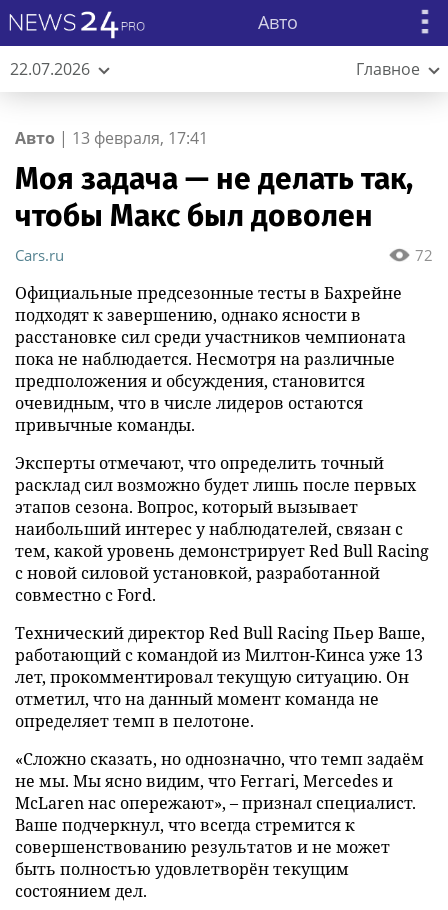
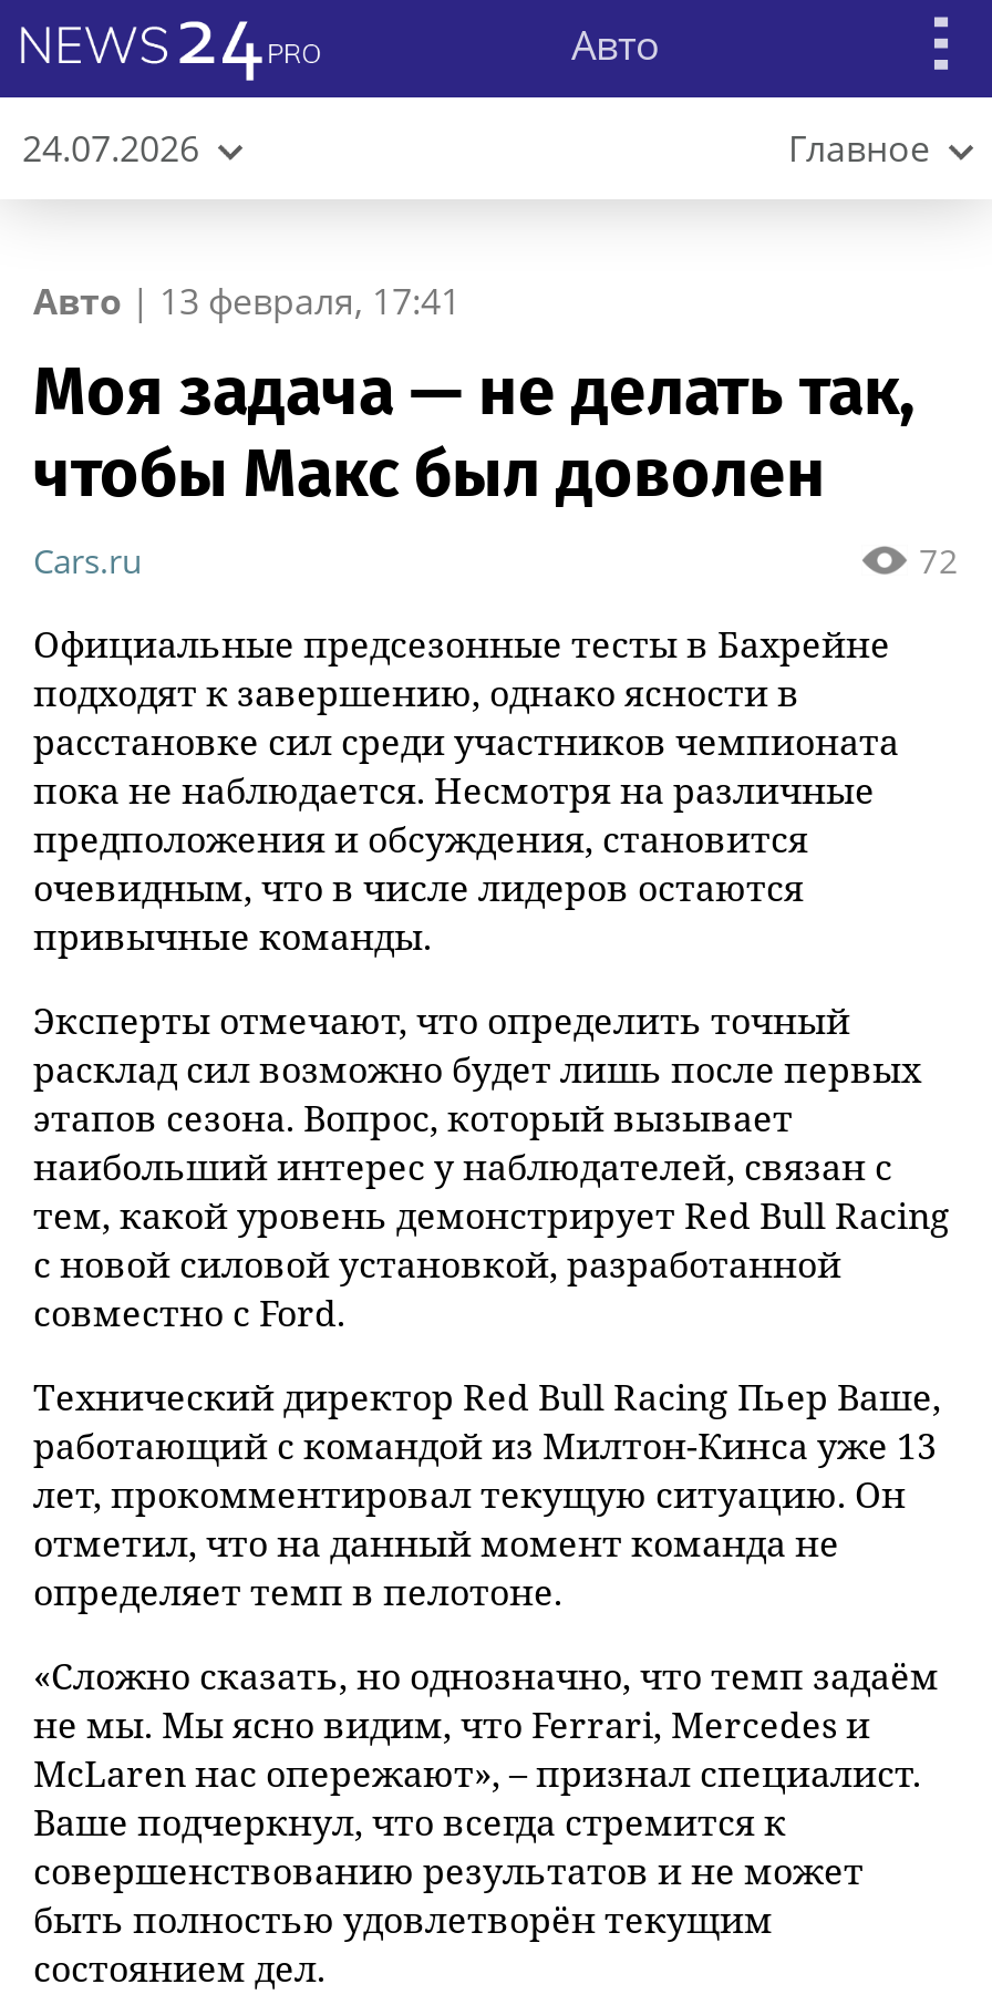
[10,57,90,79] 22.07.2026 -> [22,123,199,172] 24.07.2026

